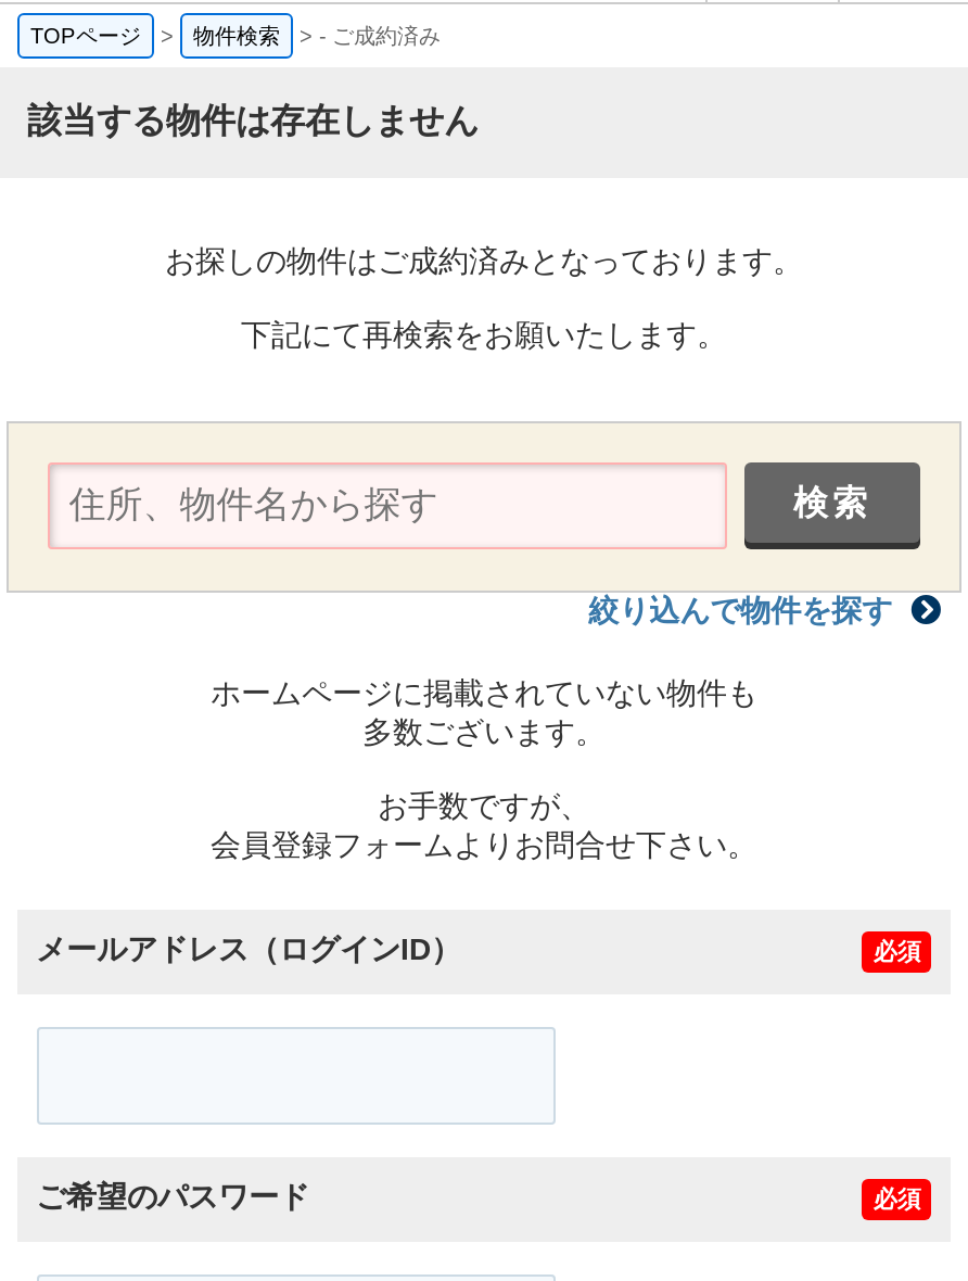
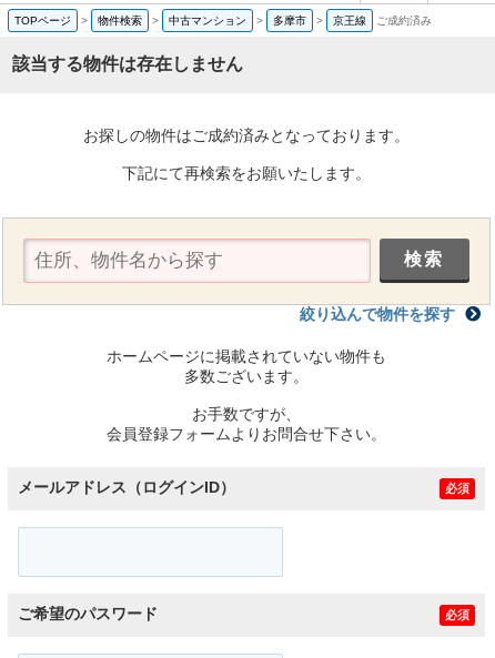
[193,24,441,48] 物件検索 > -ご成約済み -> [98,14,432,27] 物件検索 > | 中古マンション > 多摩市 > 京王線 | ご成約済み

